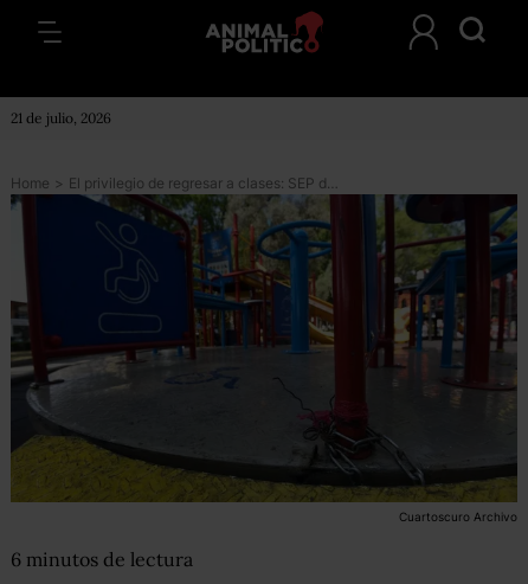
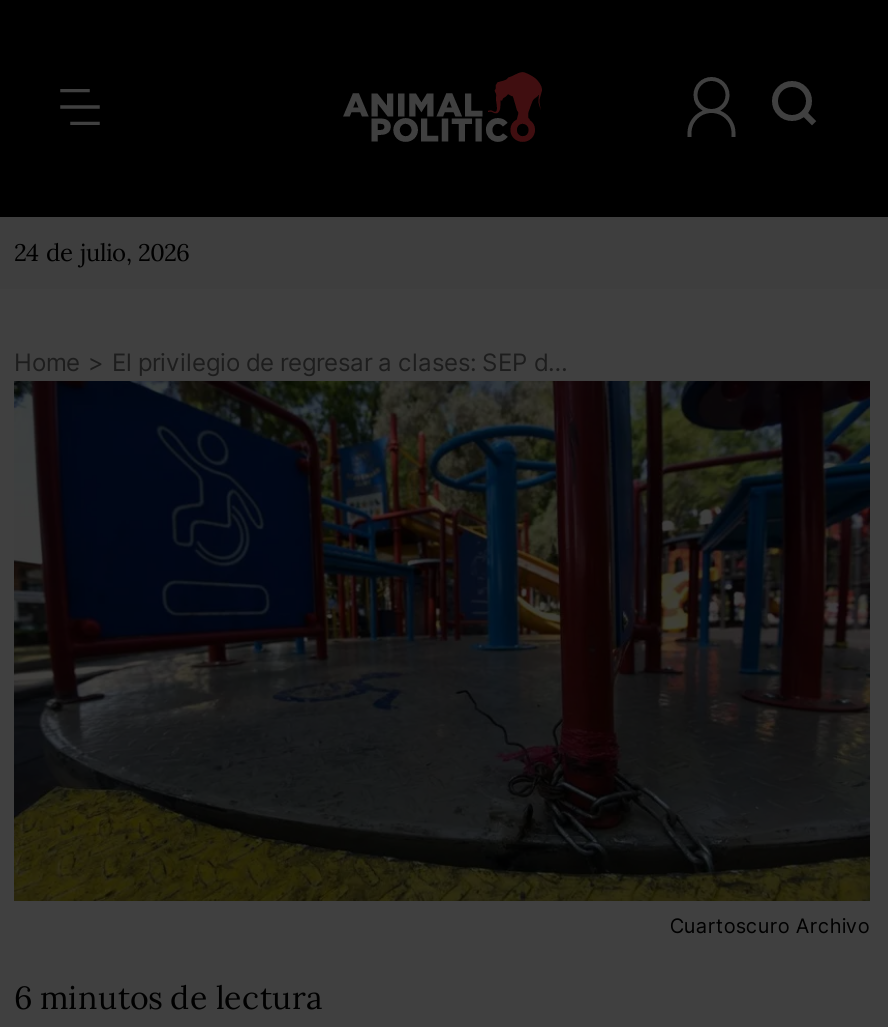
[11,109,111,127] 21 de julio, 2026 -> [14,237,190,267] 24 de julio, 2026

